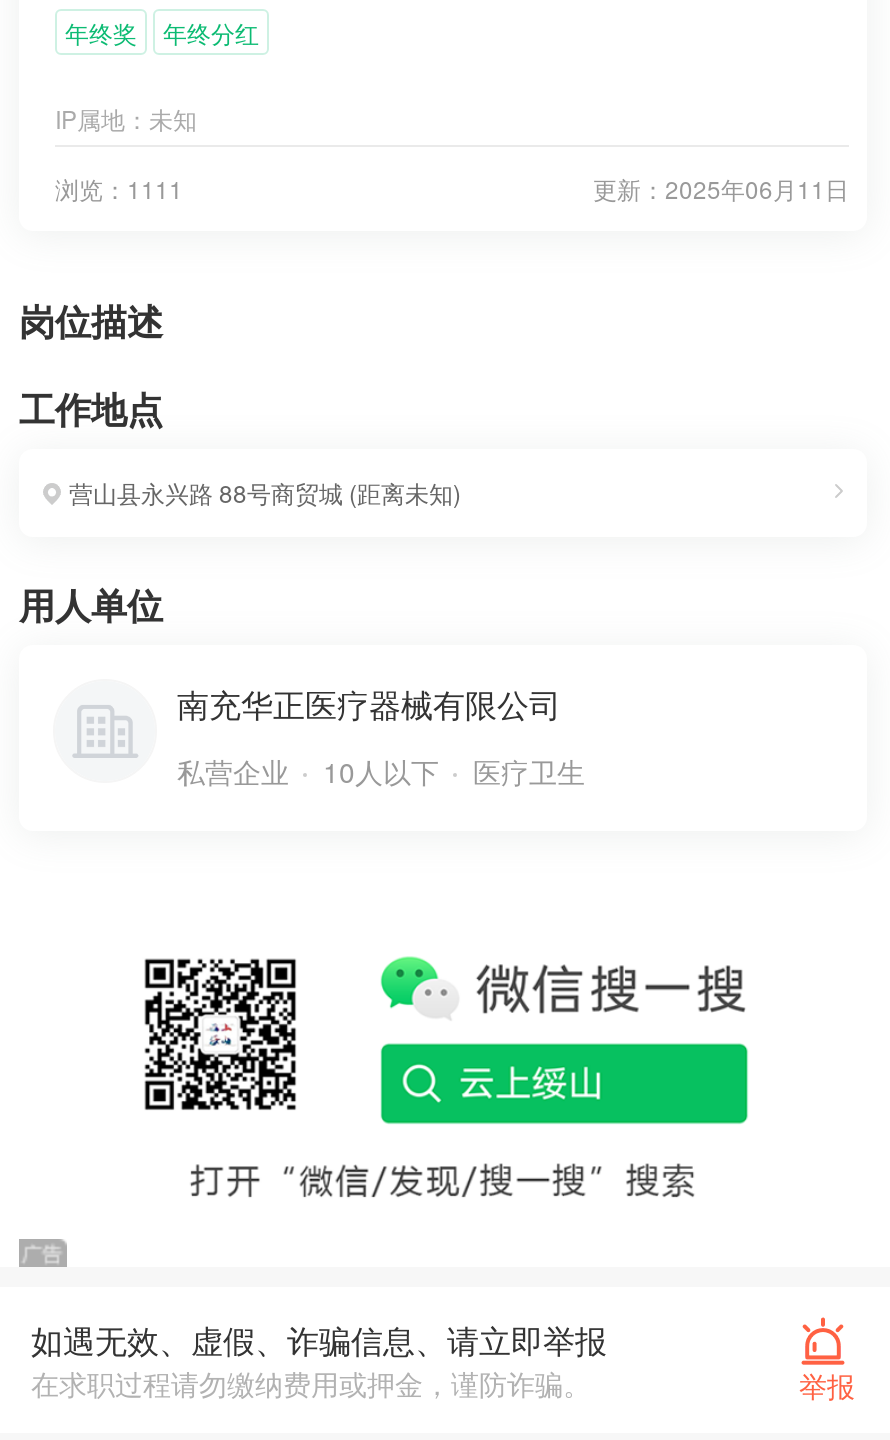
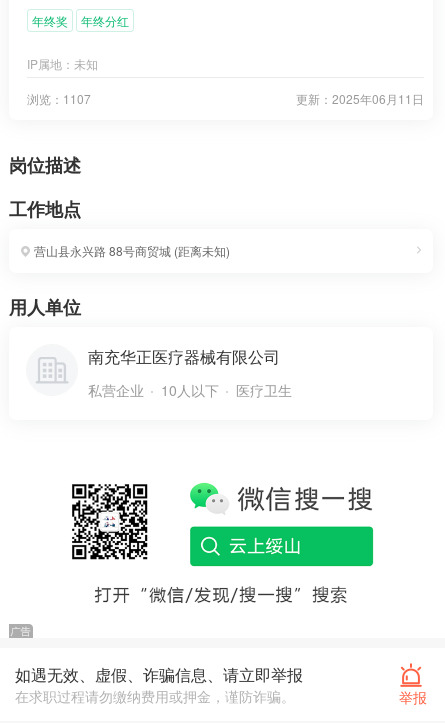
[55,171,183,205] 浏览：1111 -> [27,90,91,107] 浏览：1107

